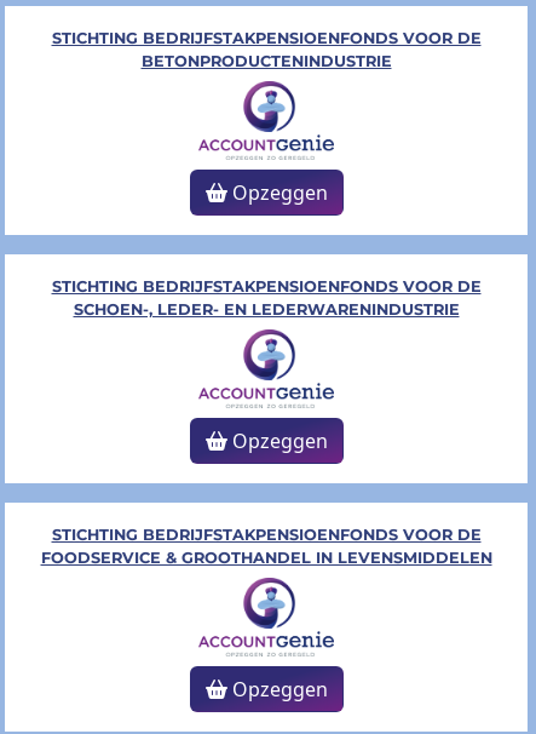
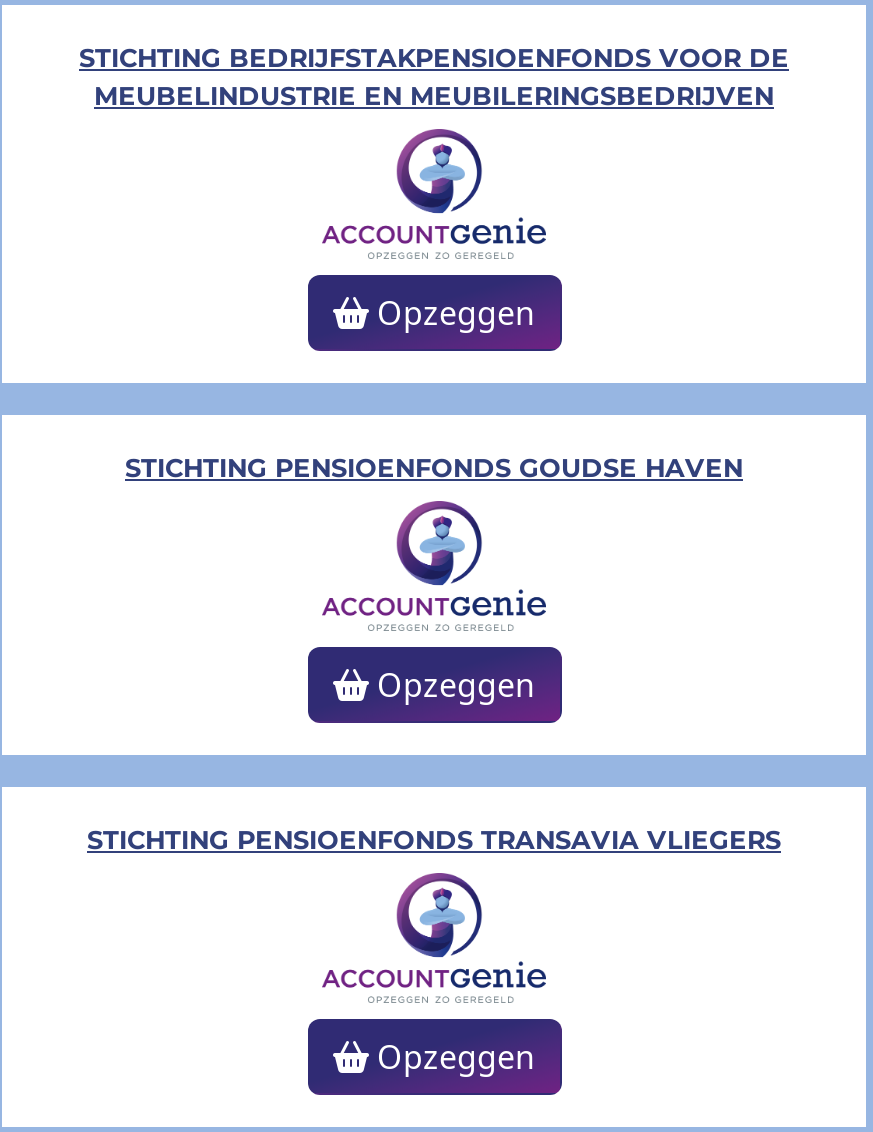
[141,53,391,71] BETONPRODUCTENINDUSTRIE -> [94,82,774,112] MEUBELINDUSTRIE EN MEUBILERINGSBEDRIJVEN
[51,278,481,319] STICHTING BEDRIJFSTAKPENSIOENFONDS VOOR DE | SCHOEN-, LEDER- EN LEDERWARENINDUSTRIE -> [125,454,743,484] STICHTING PENSIOENFONDS GOUDSE HAVEN
[41,526,492,567] STICHTING BEDRIJFSTAKPENSIOENFONDS VOOR DE | FOODSERVICE & GROOTHANDEL IN LEVENSMIDDELEN -> [87,826,781,856] STICHTING PENSIOENFONDS TRANSAVIA VLIEGERS

